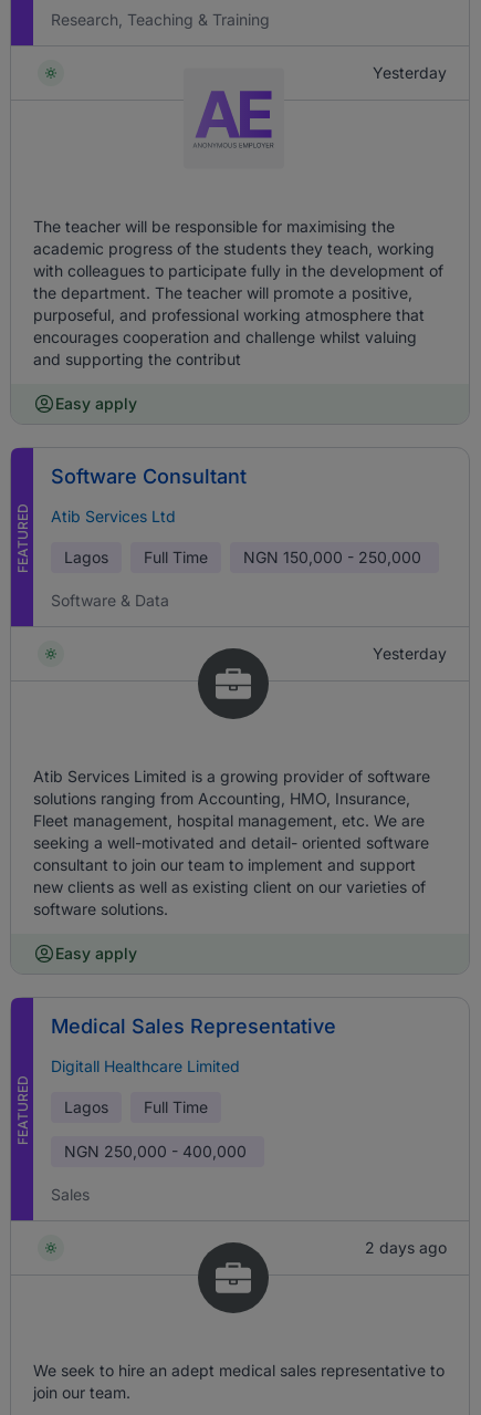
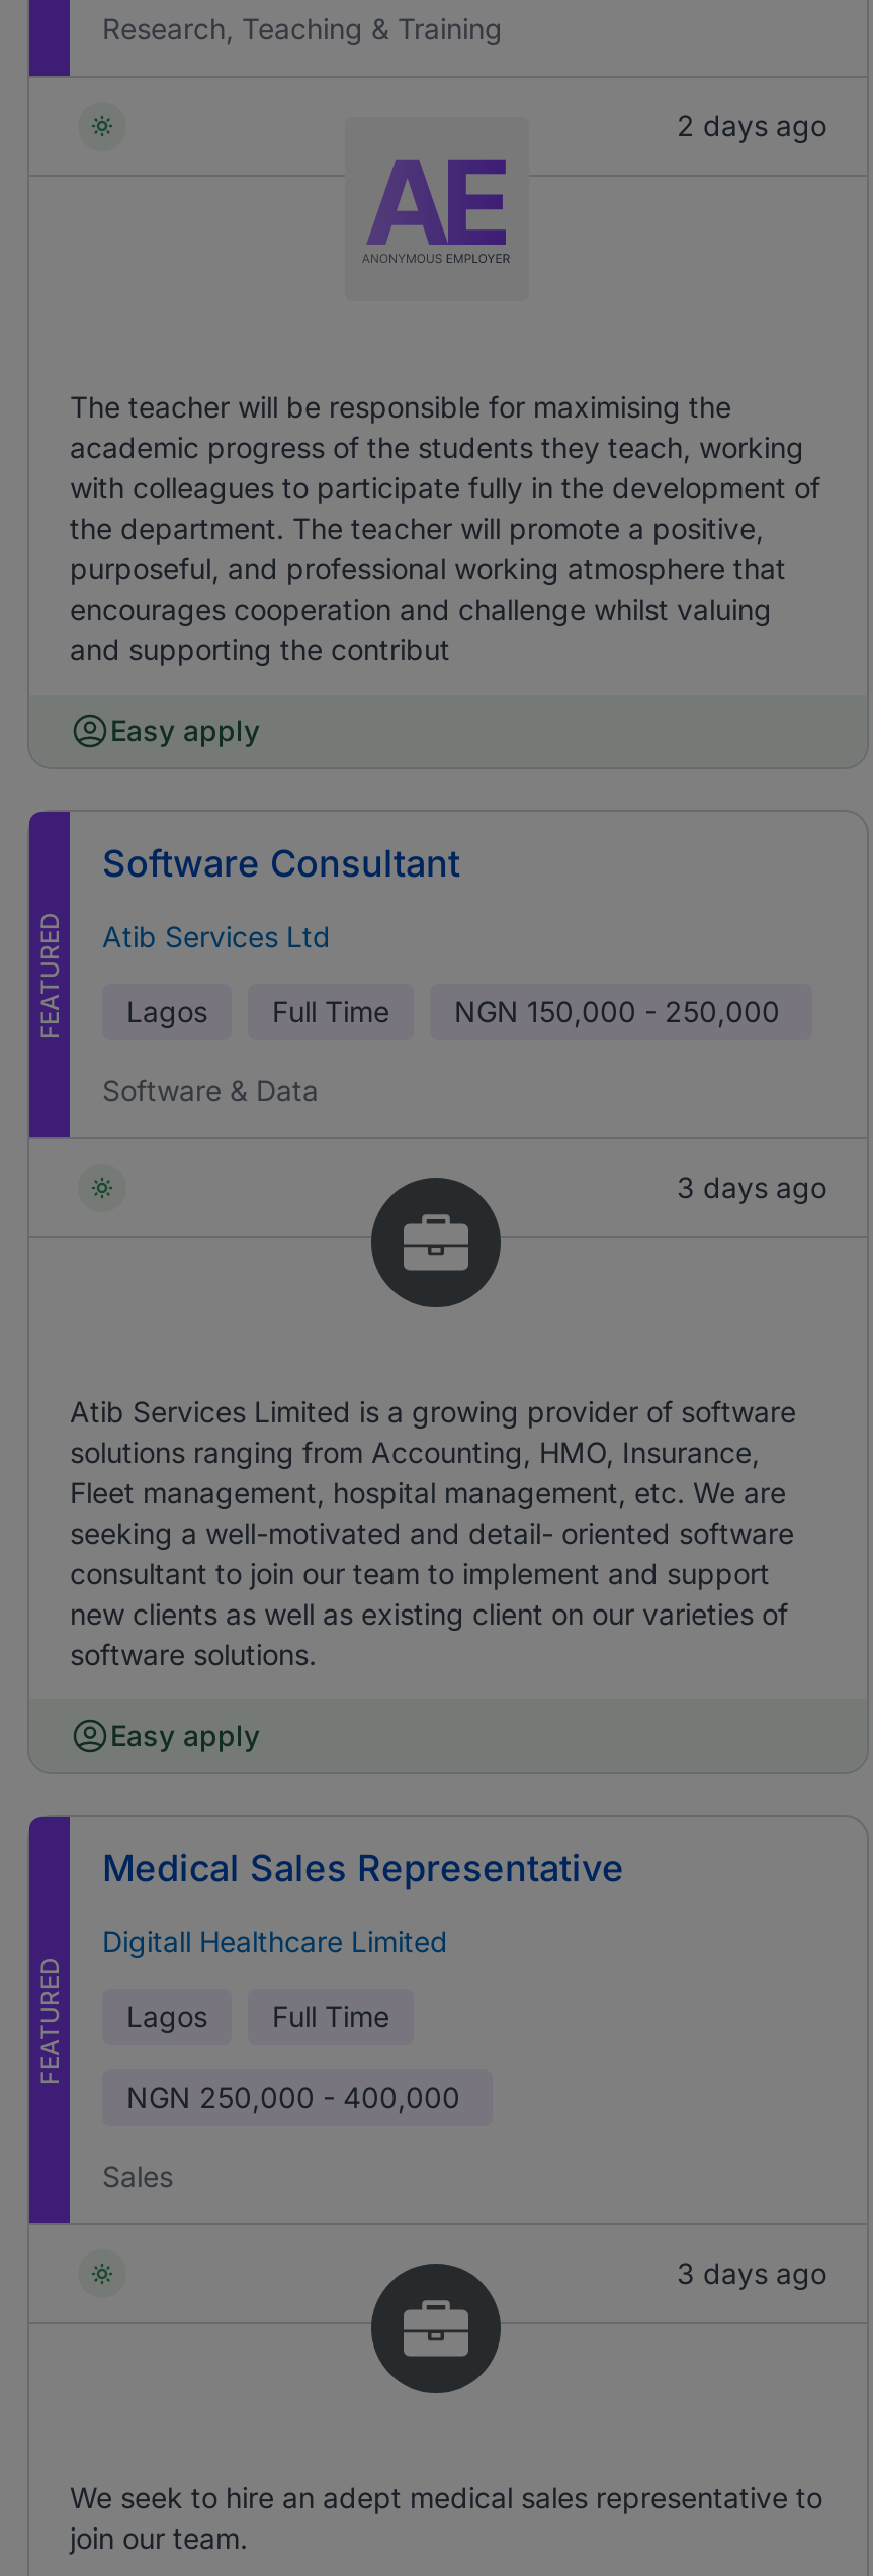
[373,63,447,82] Yesterday -> [677,108,826,143] 2 days ago
[373,644,447,663] Yesterday -> [677,1170,826,1204] 3 days ago
[365,1238,447,1257] 2 days ago -> [677,2256,826,2290] 3 days ago

